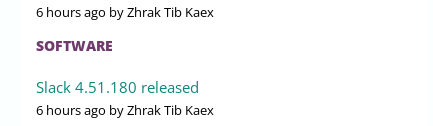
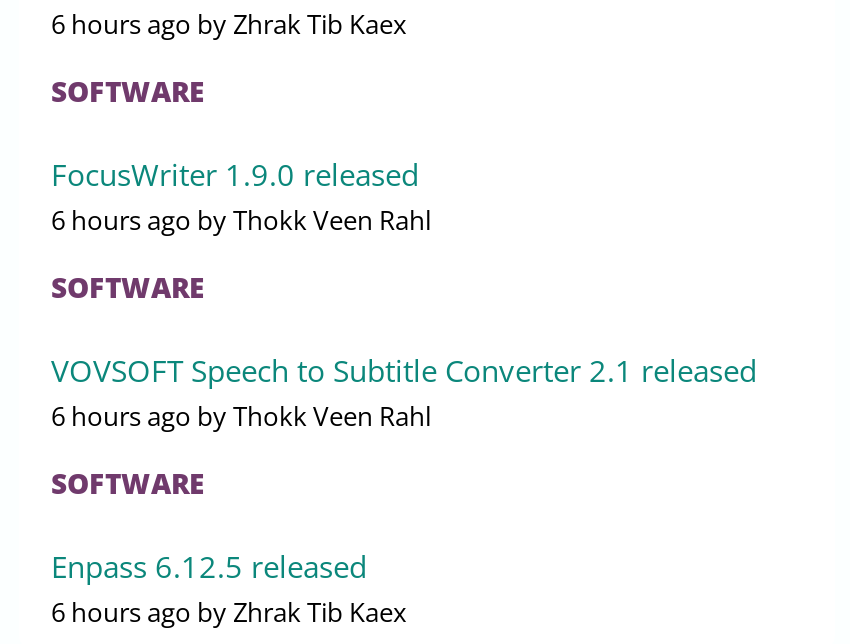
[36,77,199,97] Slack 4.51.180 released -> [51,154,757,586] FocusWriter 1.9.0 released | 6 hours ago by Thokk Veen Rahl | SOFTWARE | VOVSOFT Speech to Subtitle Converter 2.1 released | 6 hours ago by Thokk Veen Rahl | SOFTWARE | Enpass 6.12.5 released

